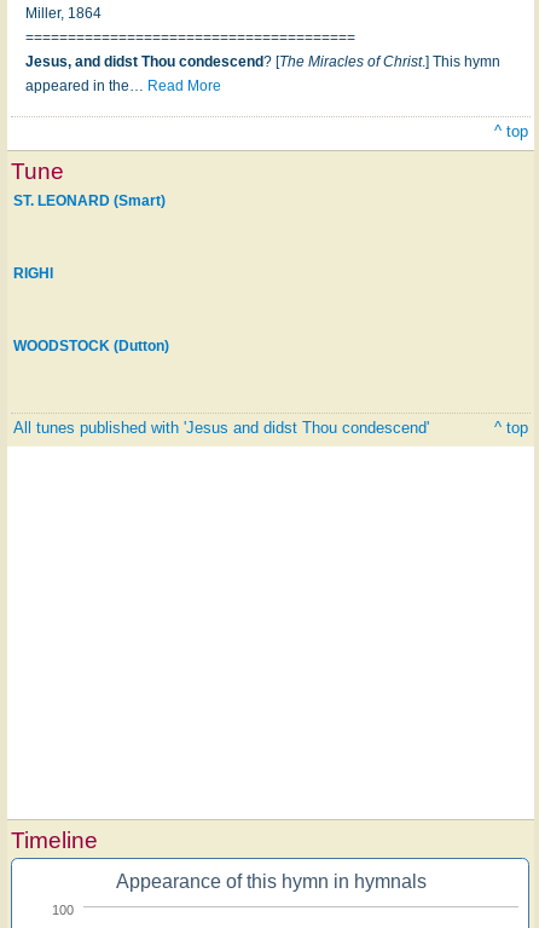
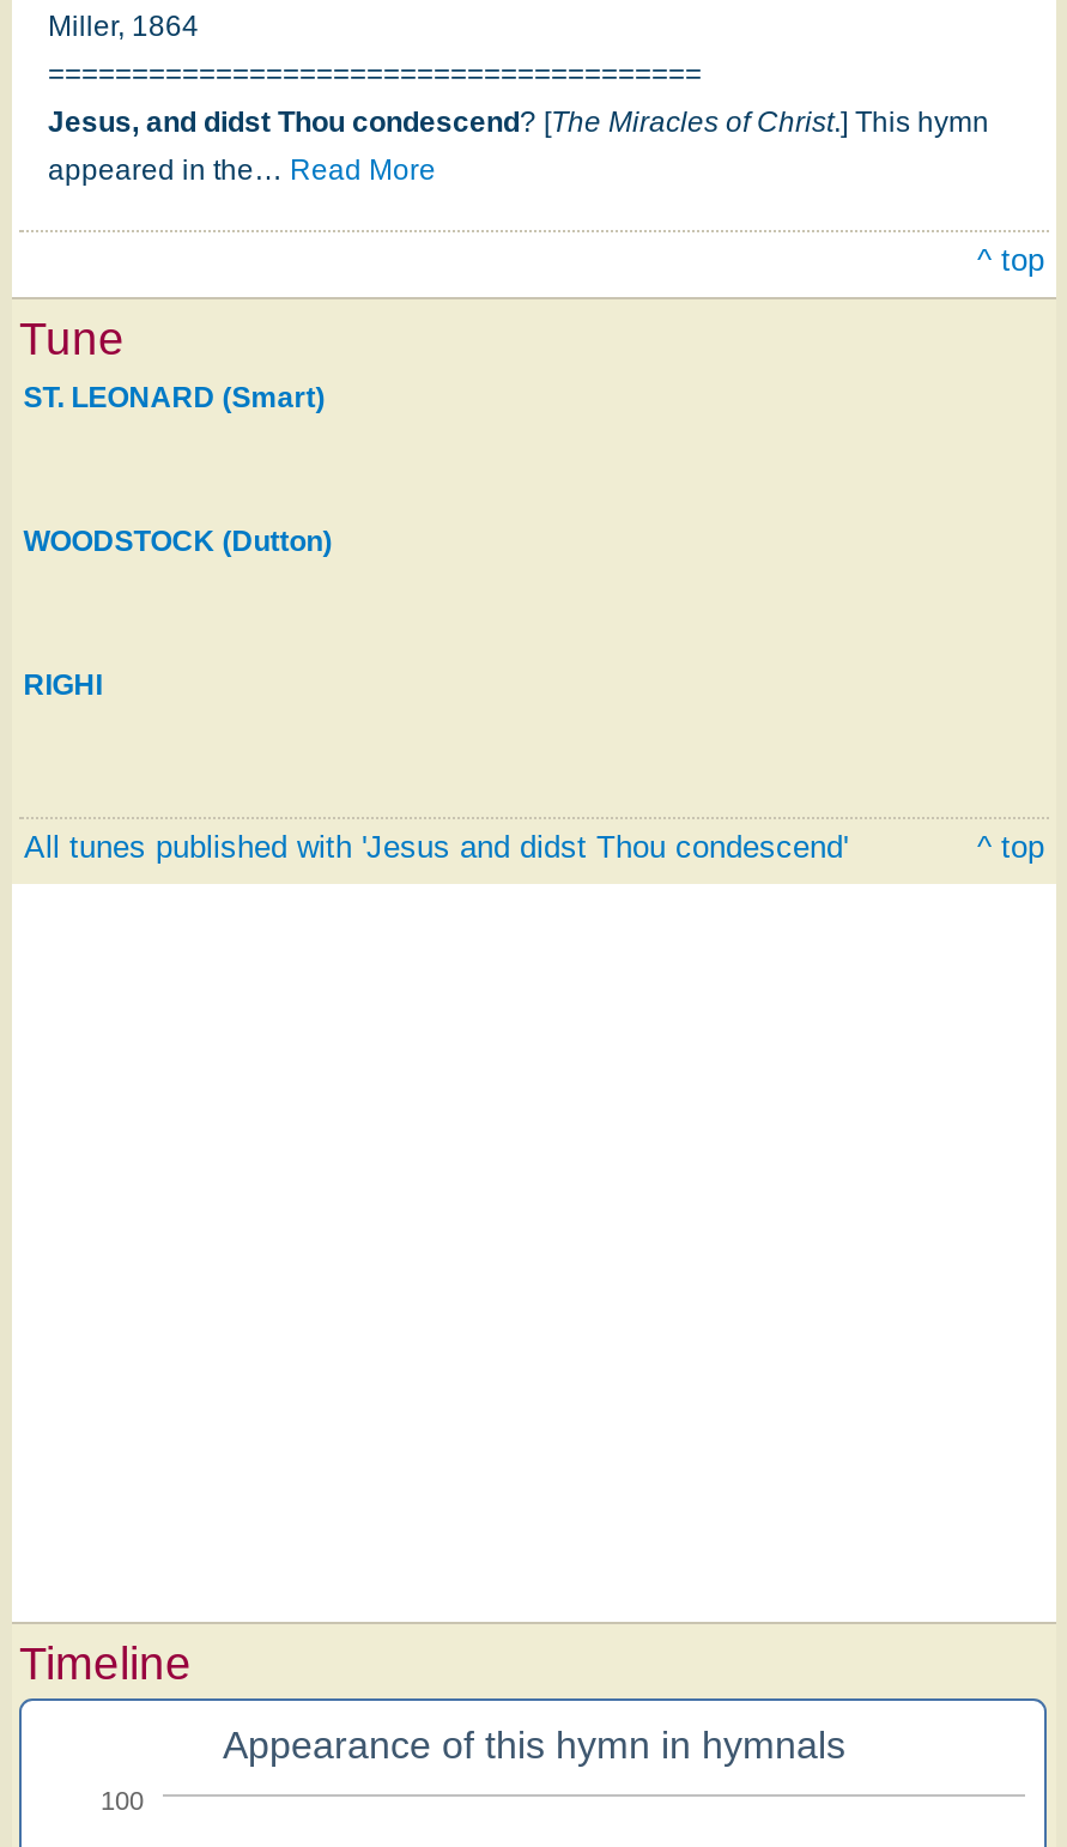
moved [13,265,53,282] -> [23,668,103,701]: RIGHI
moved [13,337,169,354] -> [23,524,332,557]: WOODSTOCK (Dutton)

